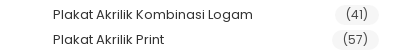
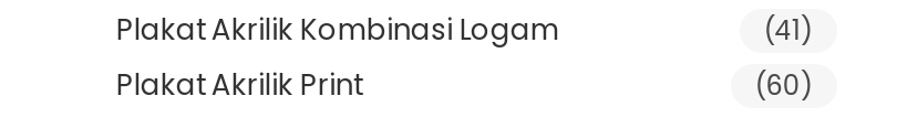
[343,30,368,47] (57) -> [754,67,812,105] (60)

